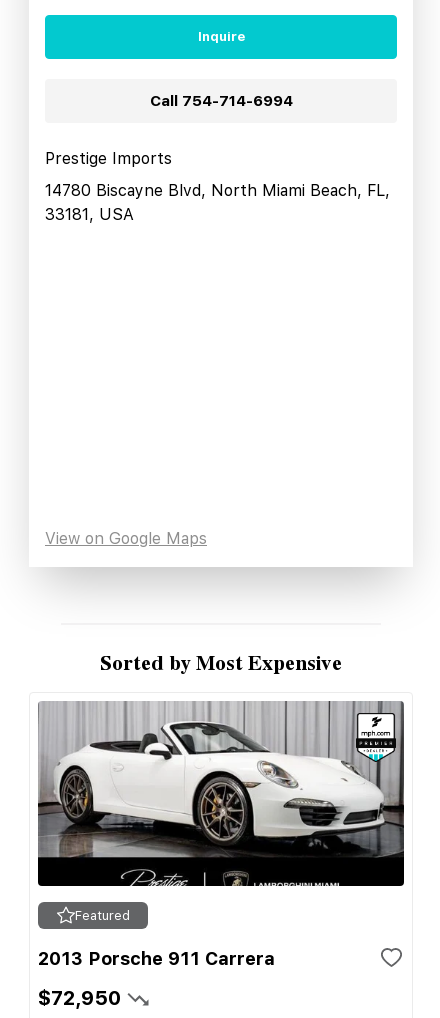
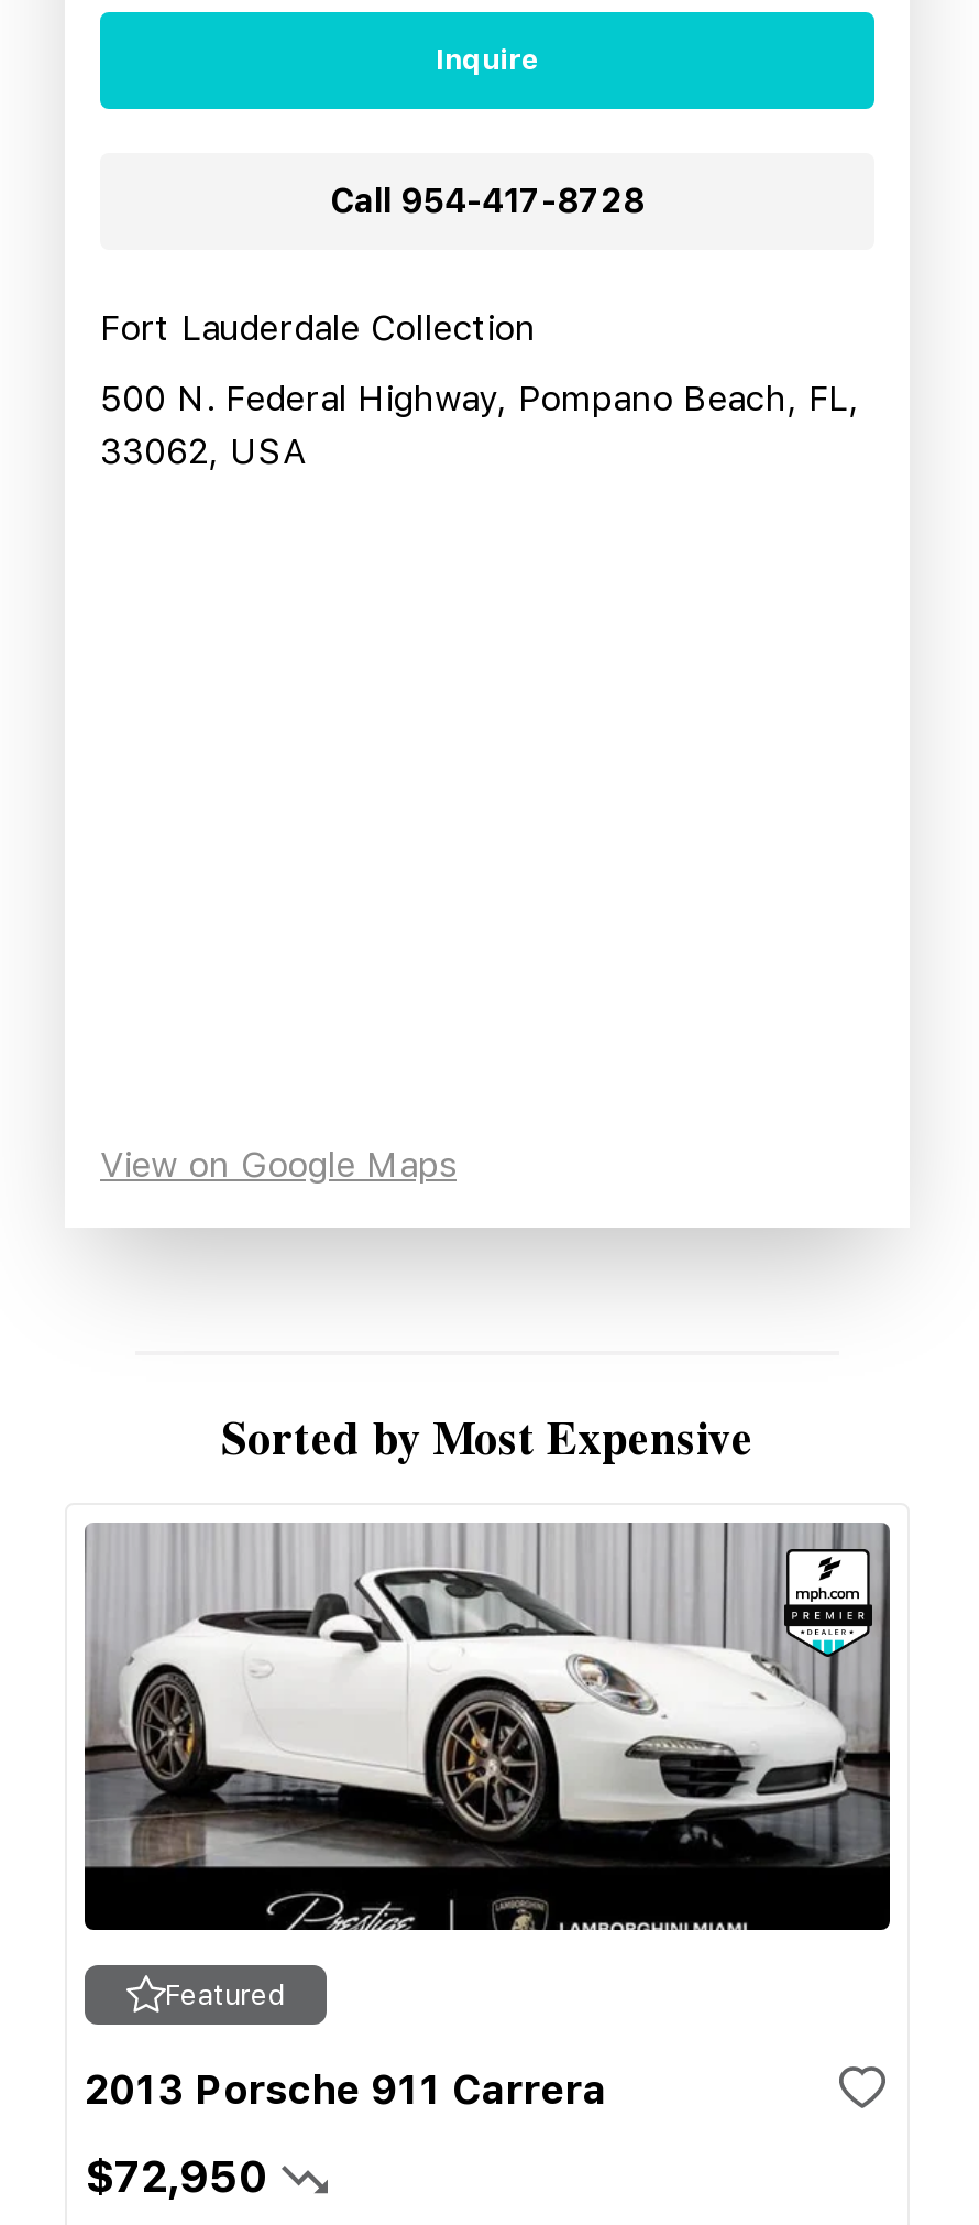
[149,92,292,110] Call 754-714-6994 -> [330,181,645,221] Call 954-417-8728
[45,149,172,168] Prestige Imports -> [100,307,536,349] Fort Lauderdale Collection
[45,181,390,224] 14780 Biscayne Blvd, North Miami Beach, FL, | 33181, USA -> [100,377,859,472] 500 N. Federal Highway, Pompano Beach, FL, | 33062, USA

